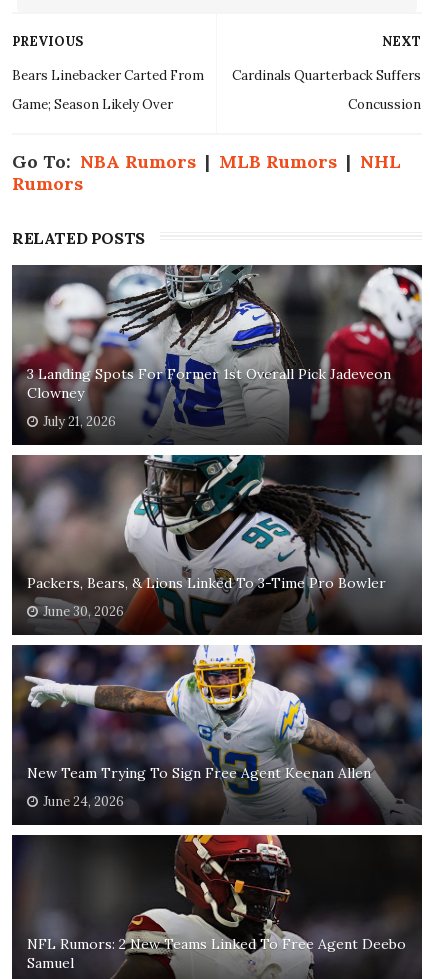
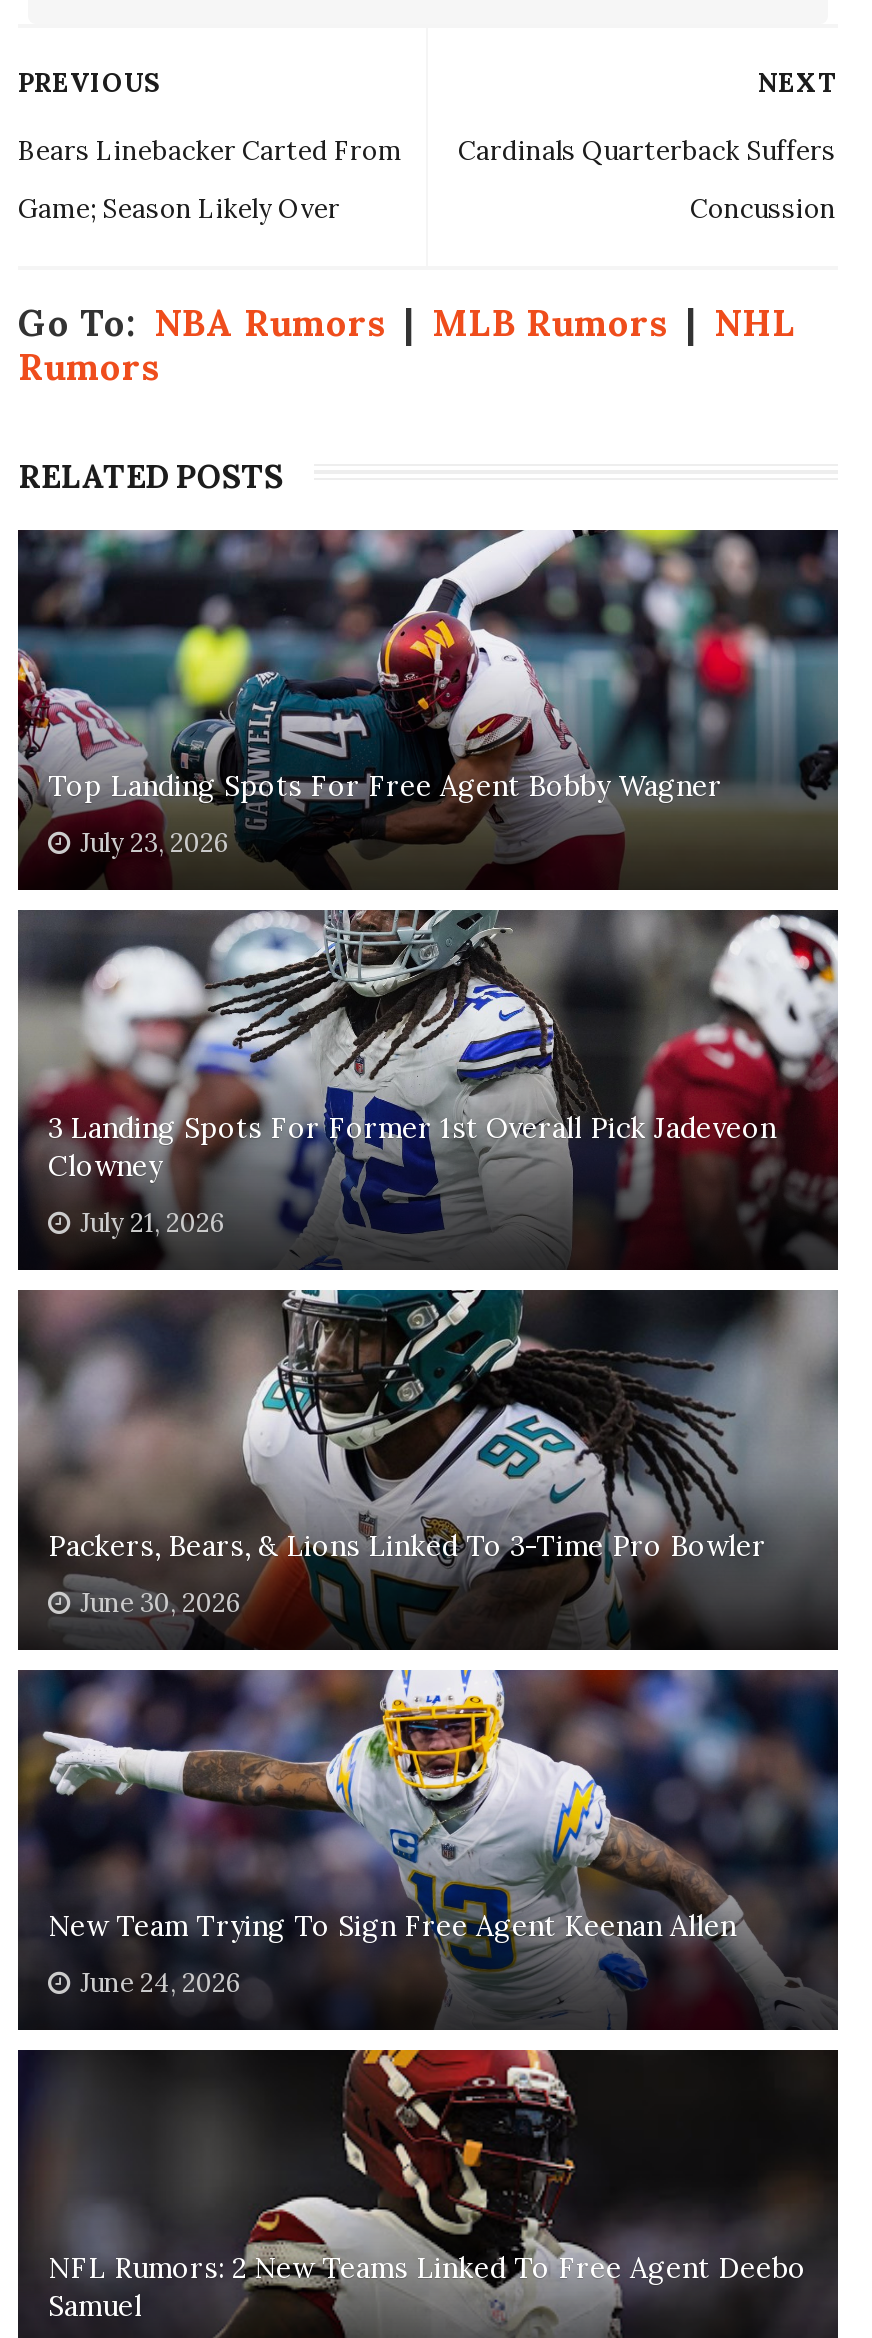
none -> [16,528,840,888] [image] | Top Landing Spots For Free Agent Bobby Wagner | July 23, 2026

